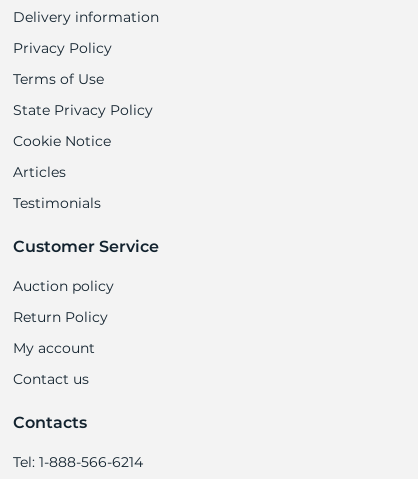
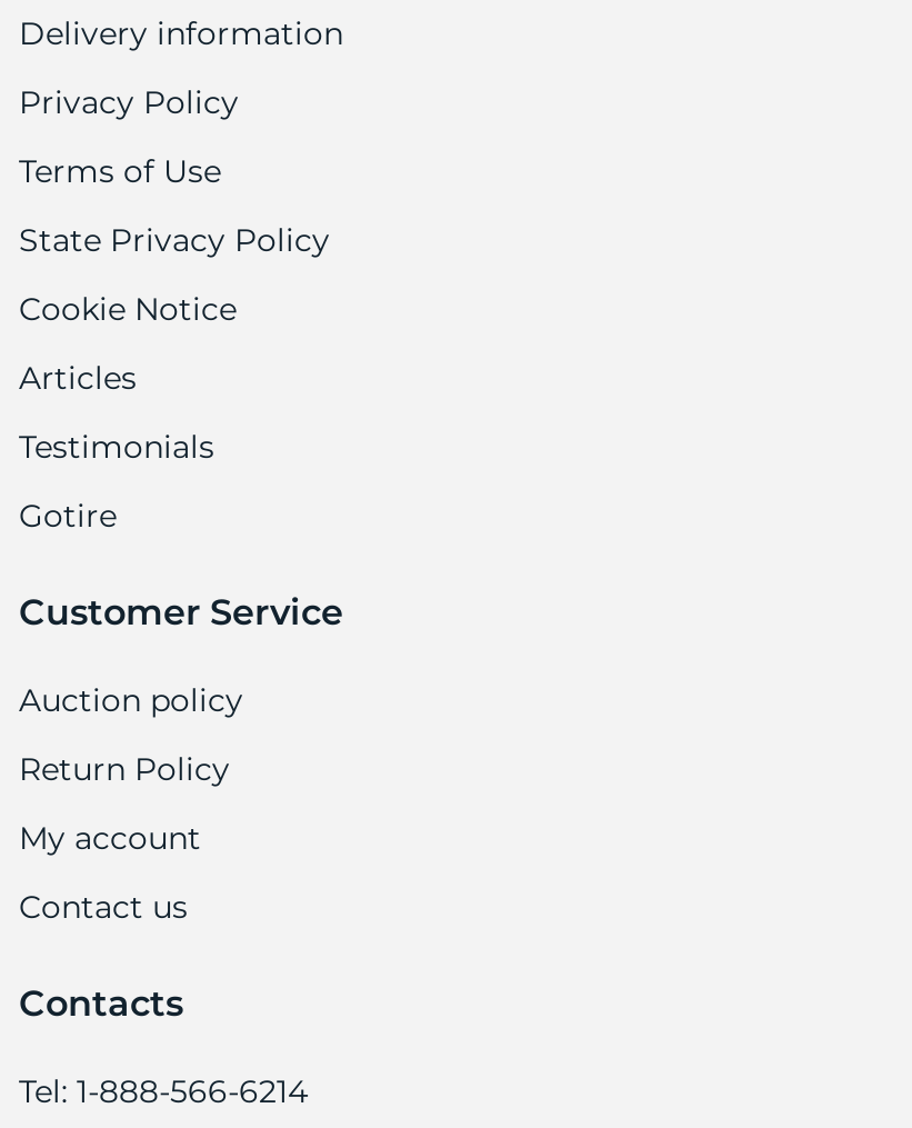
none -> [19,497,117,537] Gotire

